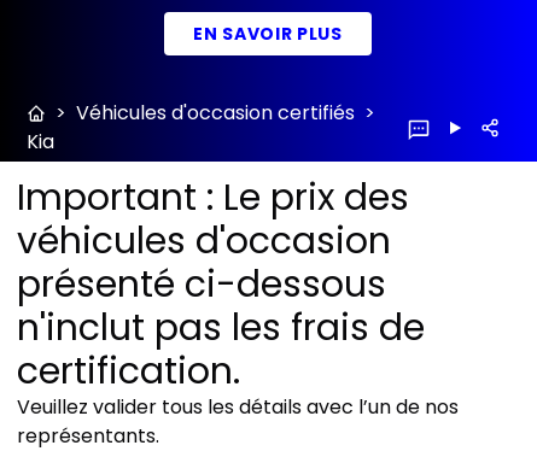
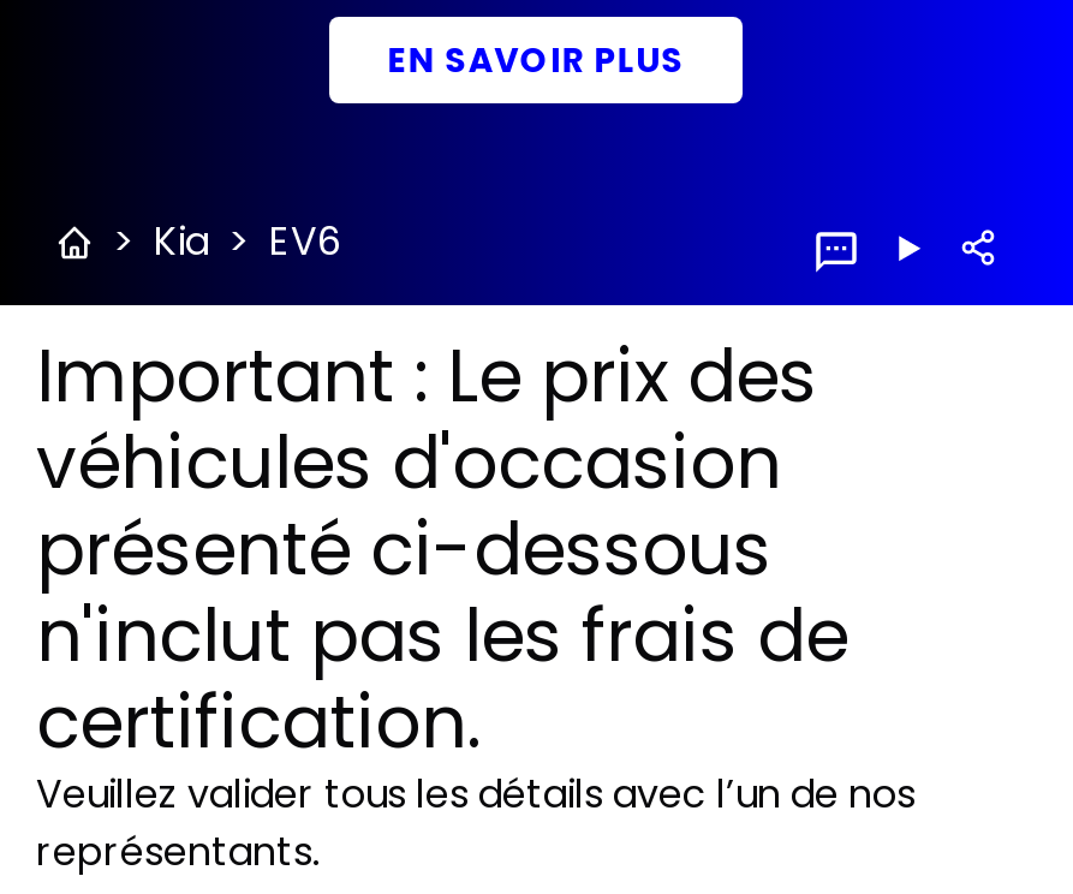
[27,99,375,156] > Véhicules d'occasion certifiés > | Kia -> [113,215,341,271] > Kia > EV6

